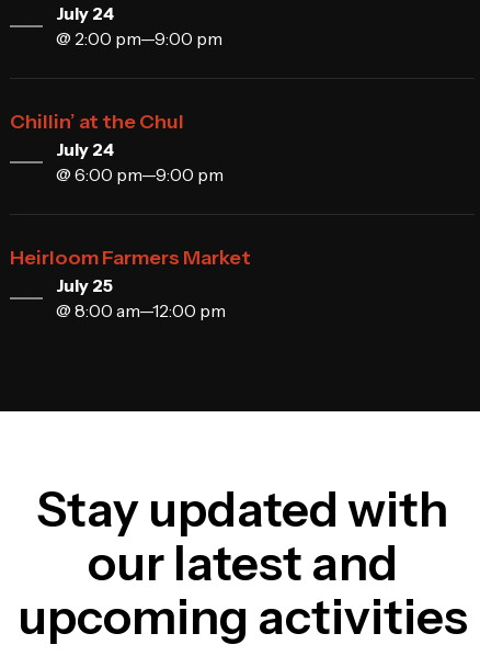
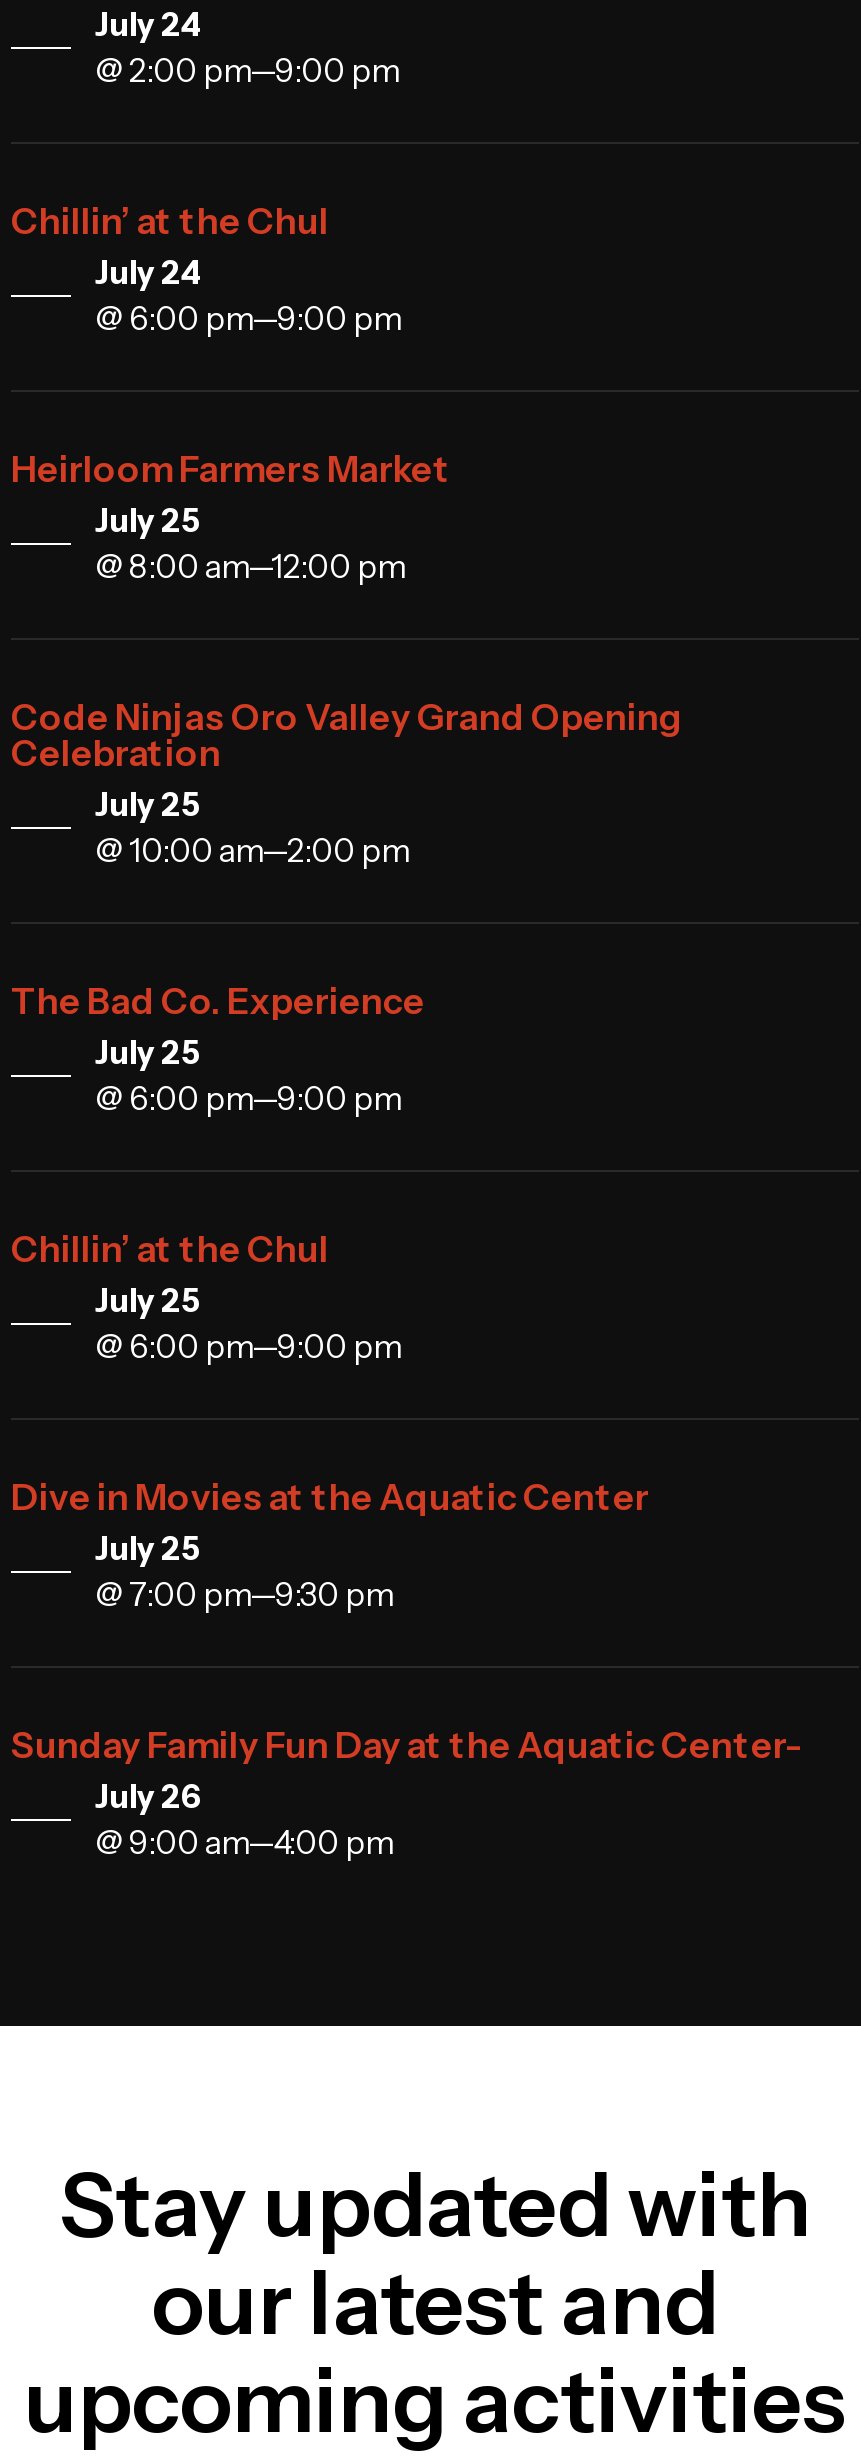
none -> [11,696,801,1862] Code Ninjas Oro Valley Grand Opening | Celebration | July 25 | @ 10:00 am—2:00 pm | The Bad Co. Experience | July 25 | @ 6:00 pm—9:00 pm | Chillin’ at the Chul | July 25 | @ 6:00 pm—9:00 pm | Dive in Movies at the Aquatic Center | July 25 | @ 7:00 pm—9:30 pm | Sunday Family Fun Day at the Aquatic Center- | July 26 | @ 9:00 am—4:00 pm

